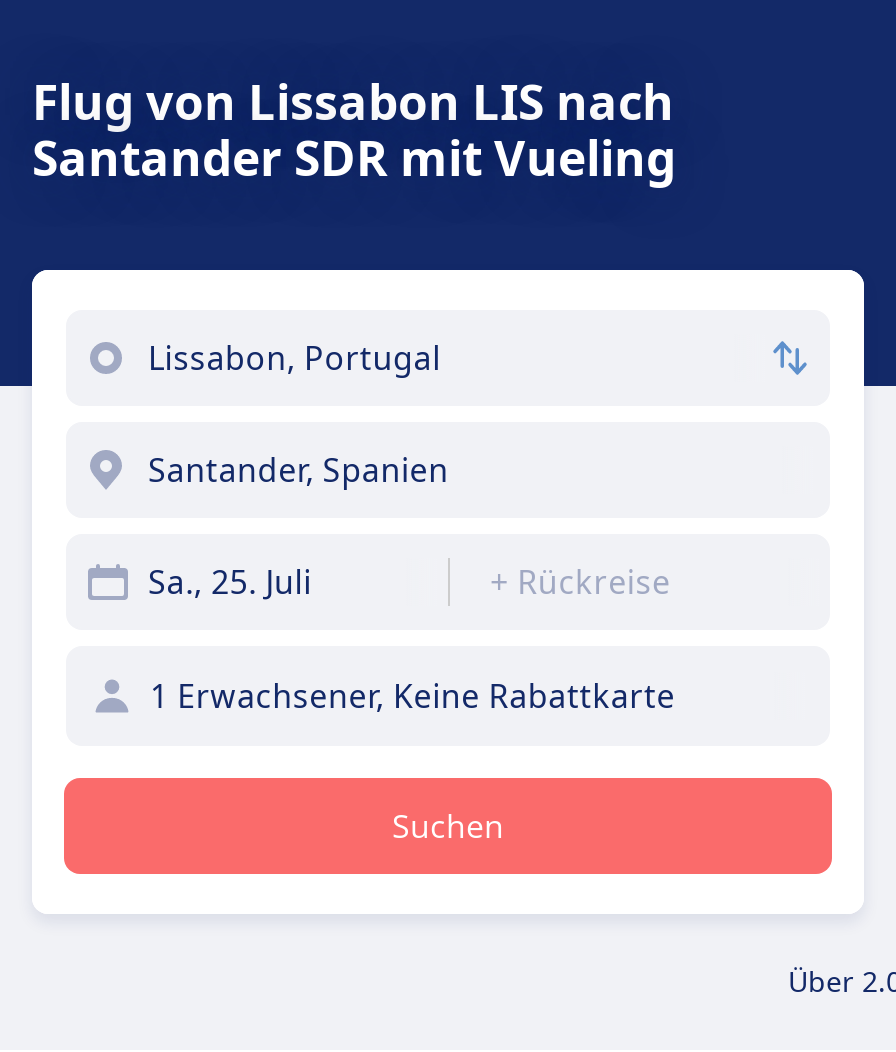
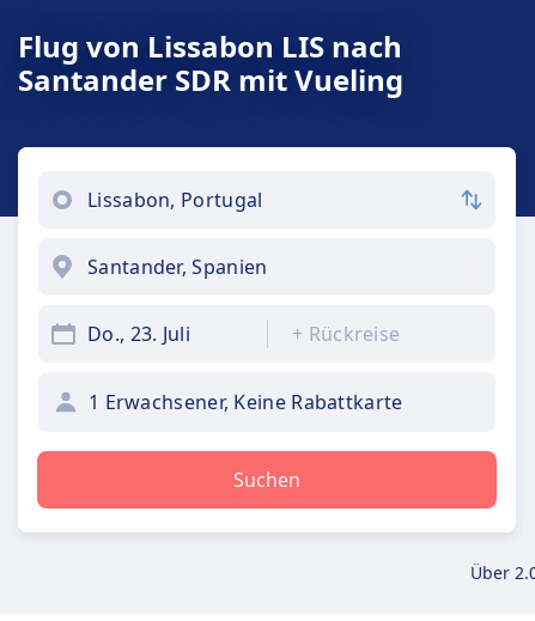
[148,560,312,604] Sa., 25. Juli -> [87,321,190,347] Do., 23. Juli

